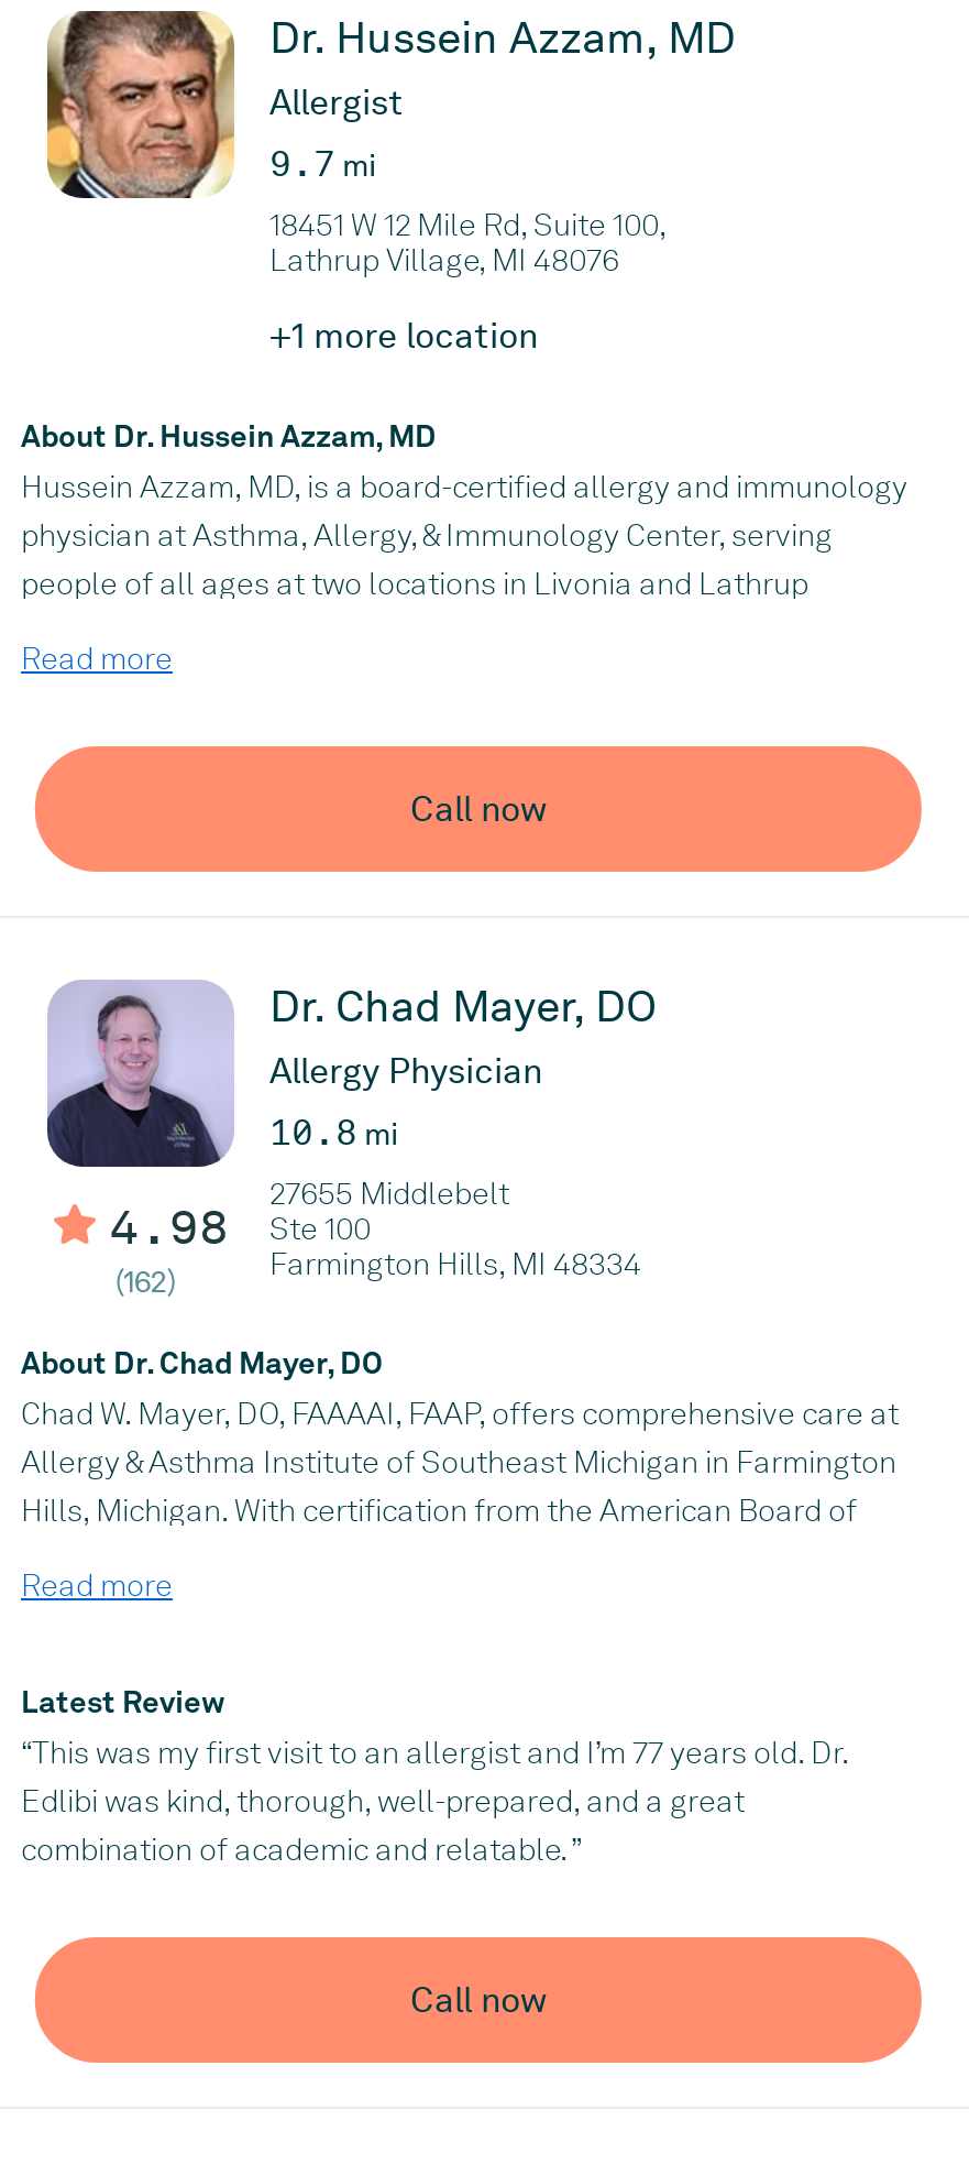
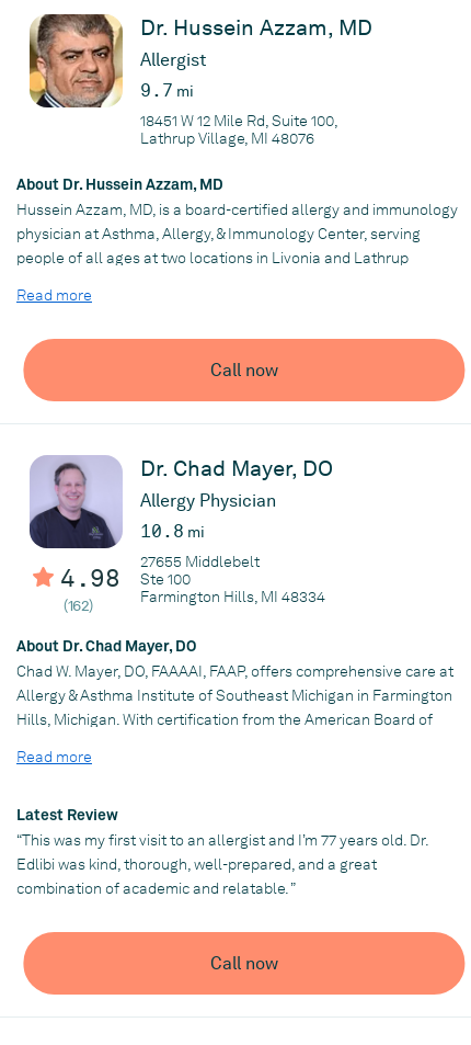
[269,315,538,357] +1 more location -> none

